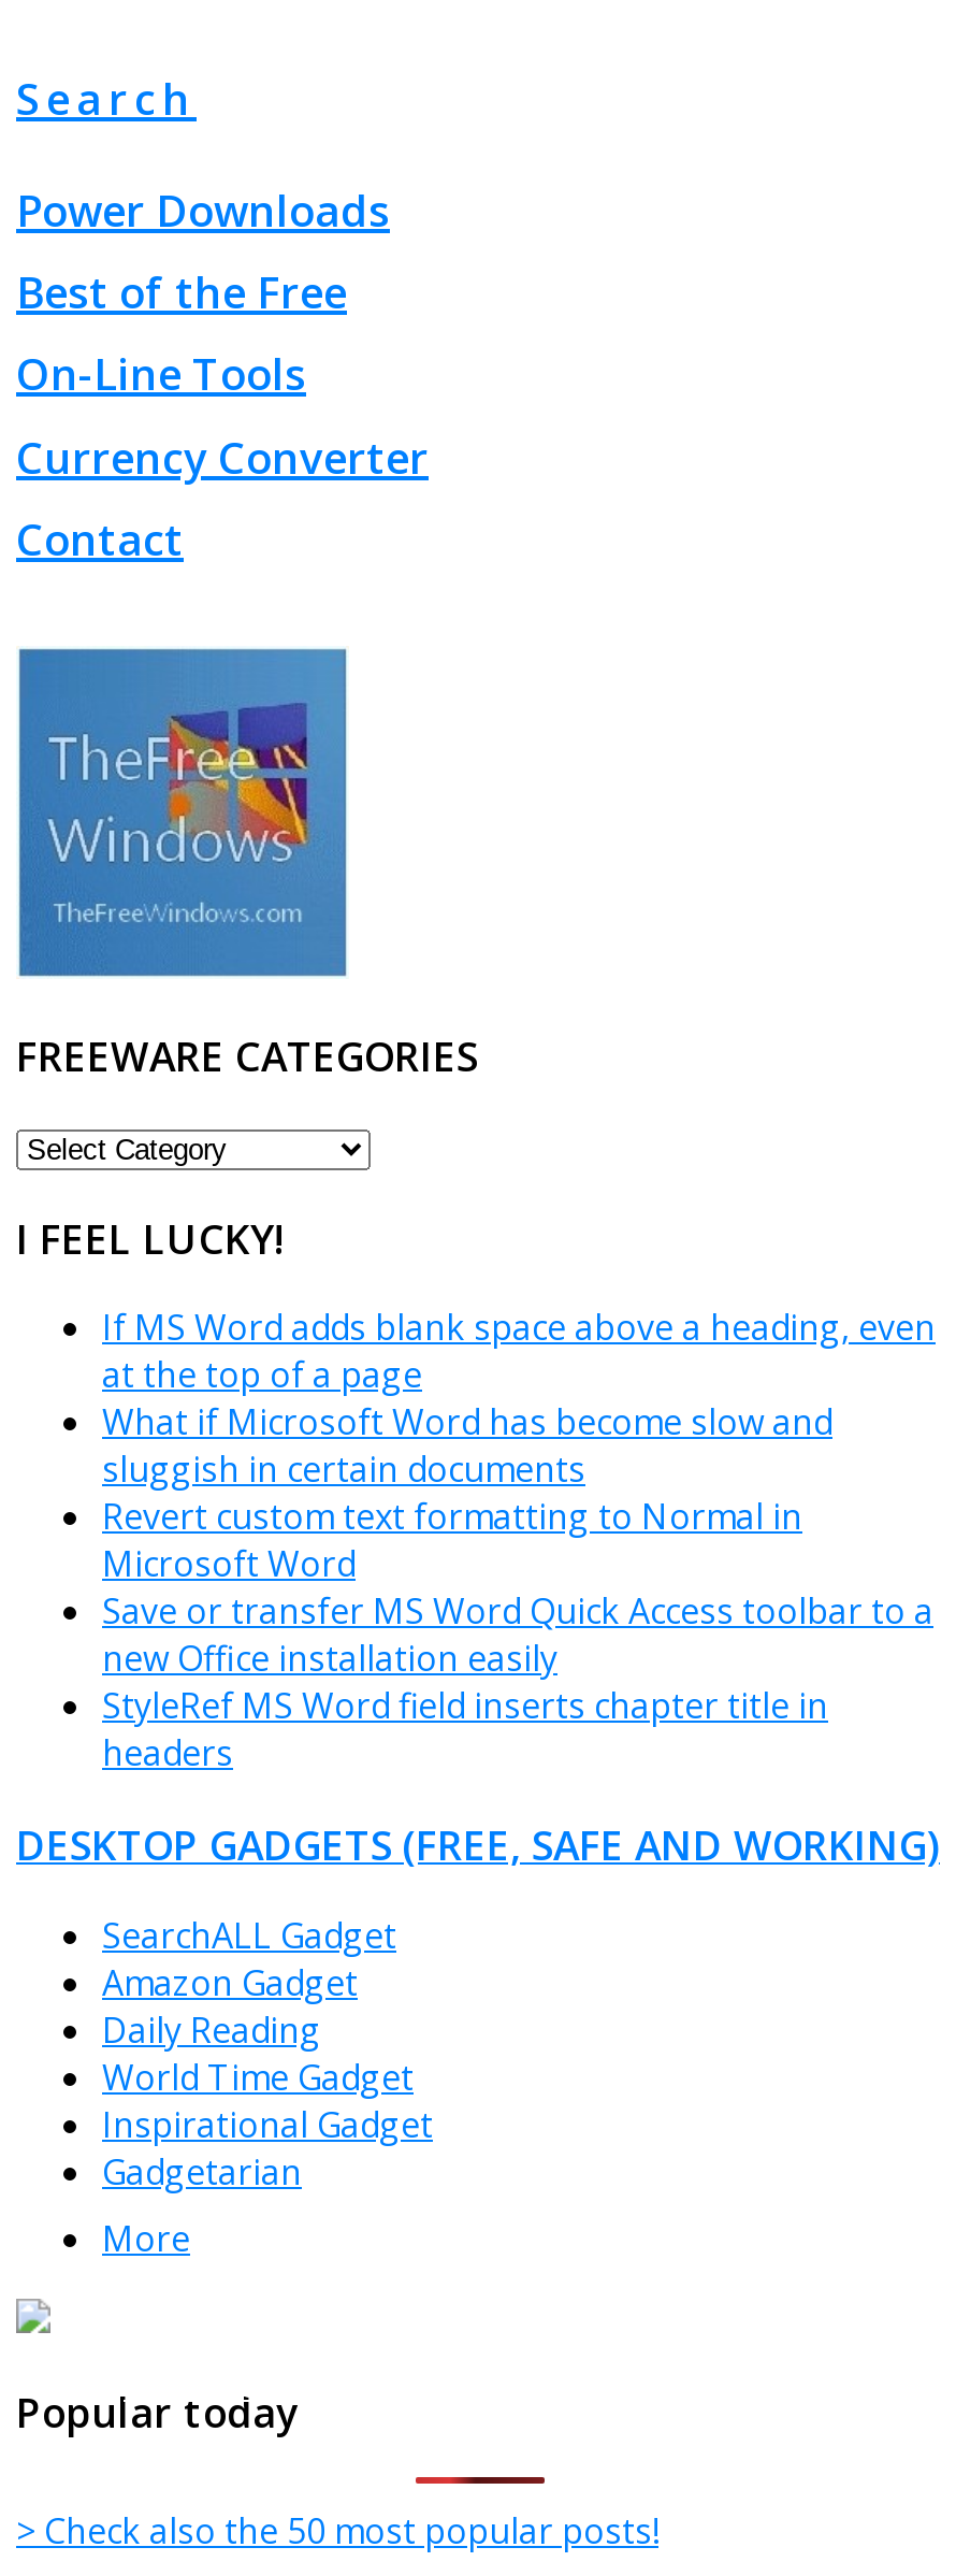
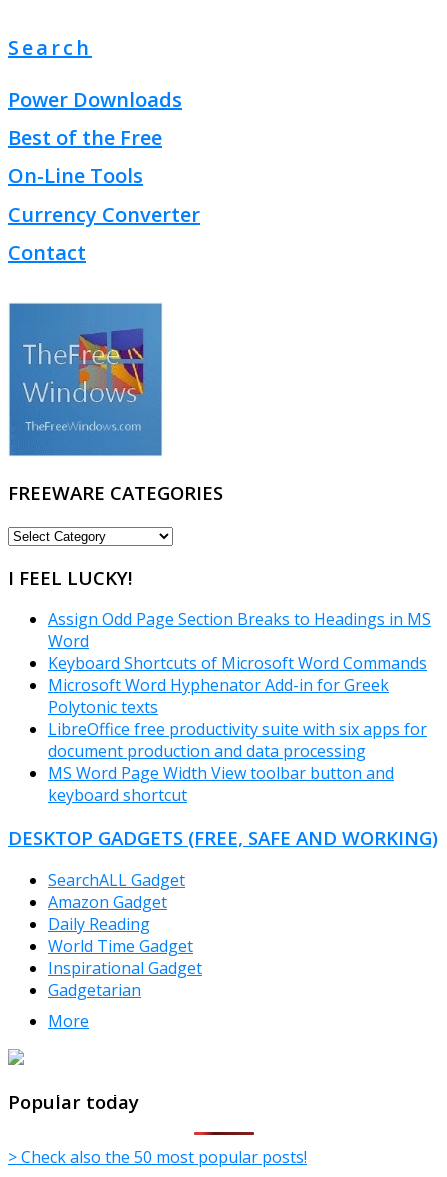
[102,1304,936,1777] If MS Word adds blank space above a heading, even | at the top of a page | What if Microsoft Word has become slow and | sluggish in certain documents | Revert custom text formatting to Normal in | Microsoft Word | Save or transfer MS Word Quick Access toolbar to a | new Office installation easily | StyleRef MS Word field inserts chapter title in | headers -> [48,608,431,806] Assign Odd Page Section Breaks to Headings in MS | Word | Keyboard Shortcuts of Microsoft Word Commands | Microsoft Word Hyphenator Add-in for Greek | Polytonic texts | LibreOffice free productivity suite with six apps for | document production and data processing | MS Word Page Width View toolbar button and | keyboard shortcut

